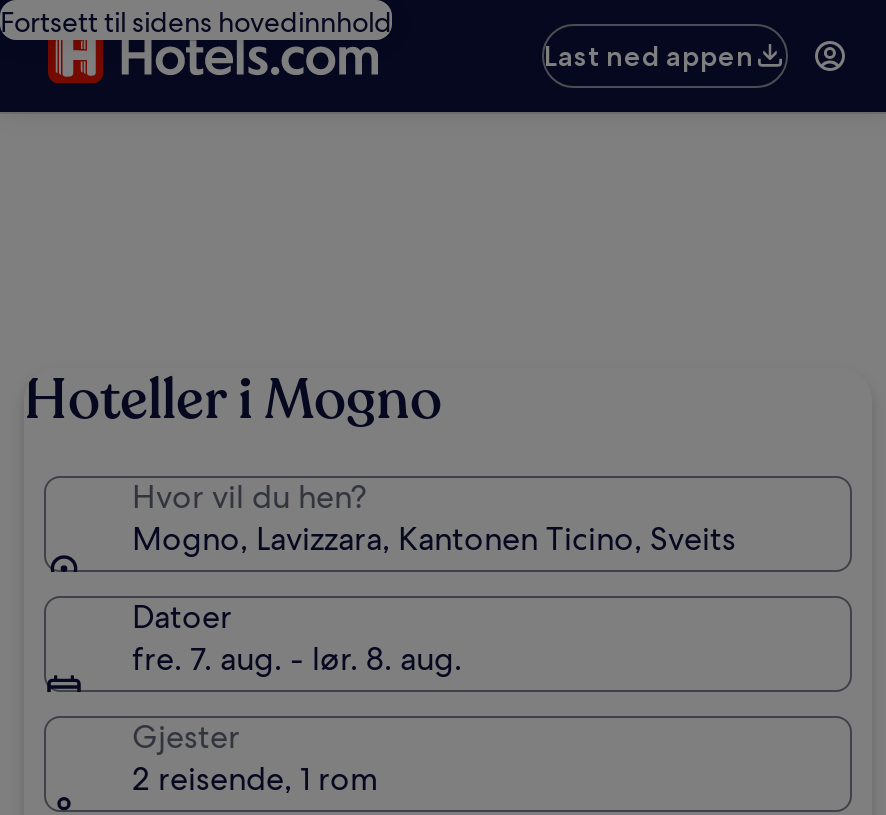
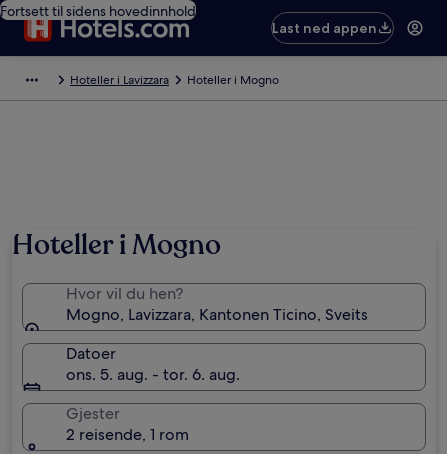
none -> [70,72,279,88] Hoteller i Lavizzara | Hoteller i Mogno
[132,638,462,680] fre. 7. aug. - lør. 8. aug. -> [66,364,240,385] ons. 5. aug. - tor. 6. aug.

